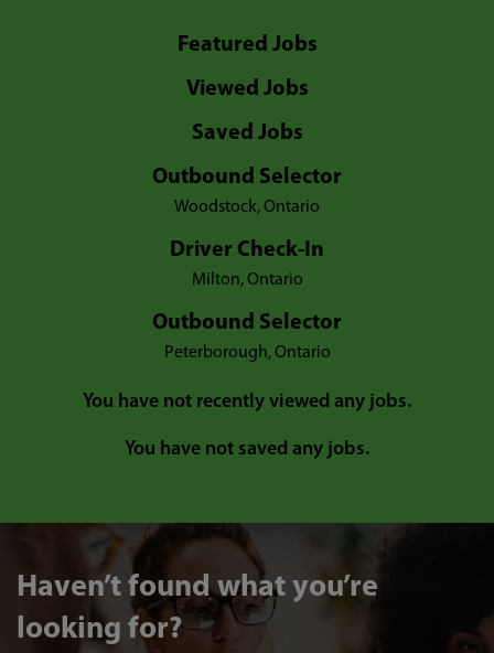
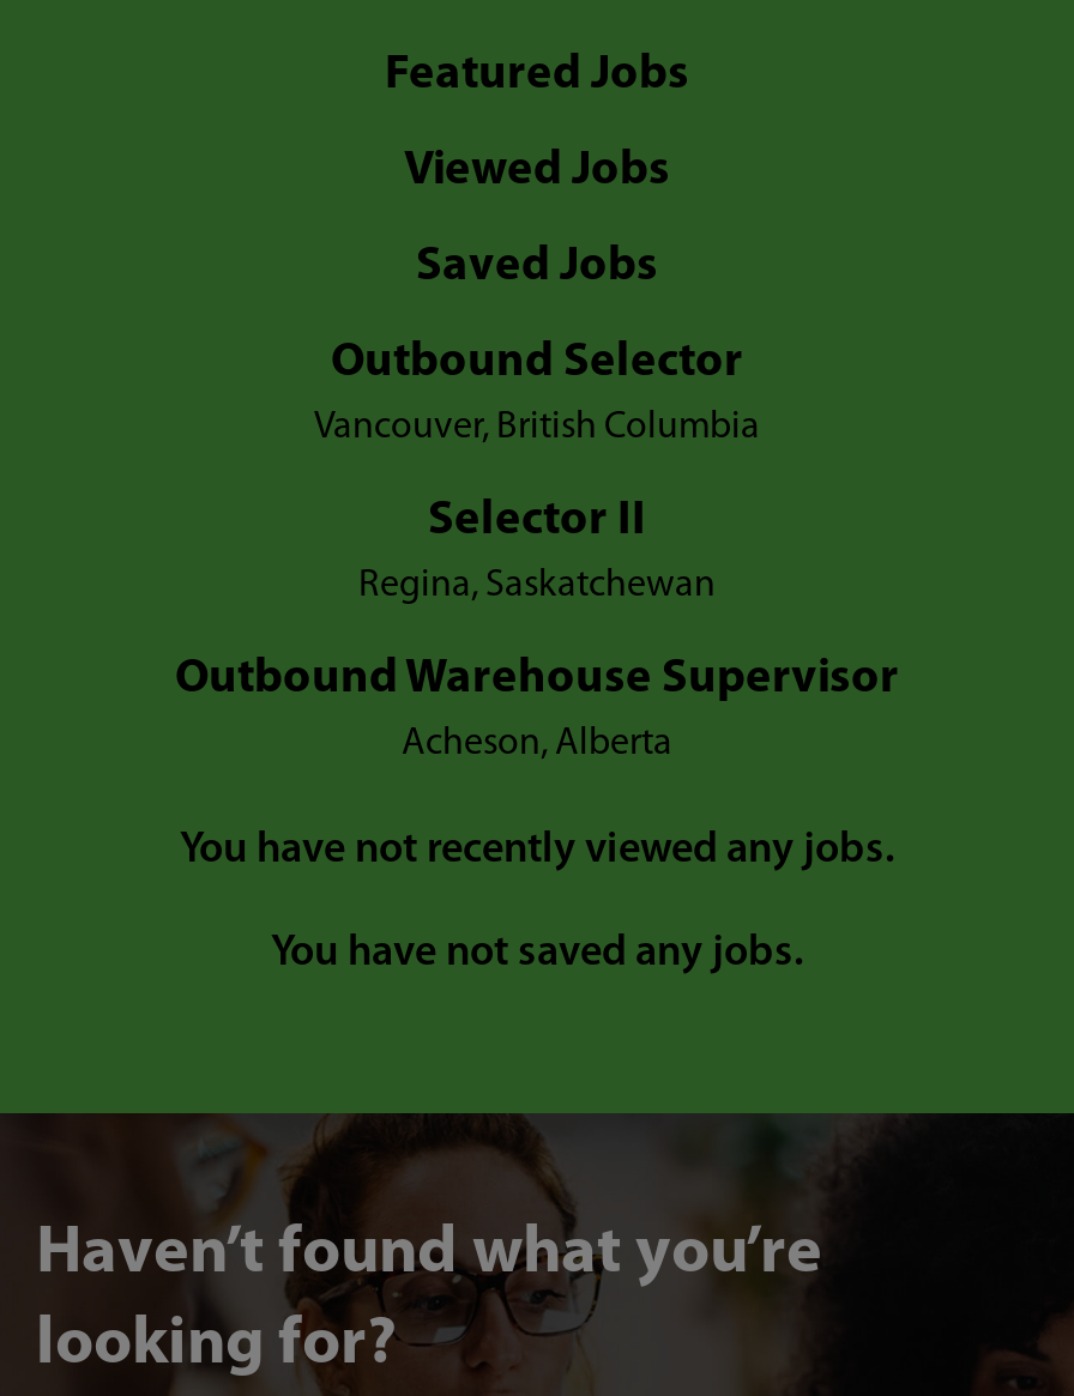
[174,198,320,216] Woodstock, Ontario -> [314,408,760,446] Vancouver, British Columbia
[170,239,324,289] Driver Check-In | Milton, Ontario -> [358,497,716,604] Selector II | Regina, Saskatchewan
[152,312,342,361] Outbound Selector | Peterborough, Ontario -> [175,655,899,763] Outbound Warehouse Supervisor | Acheson, Alberta

